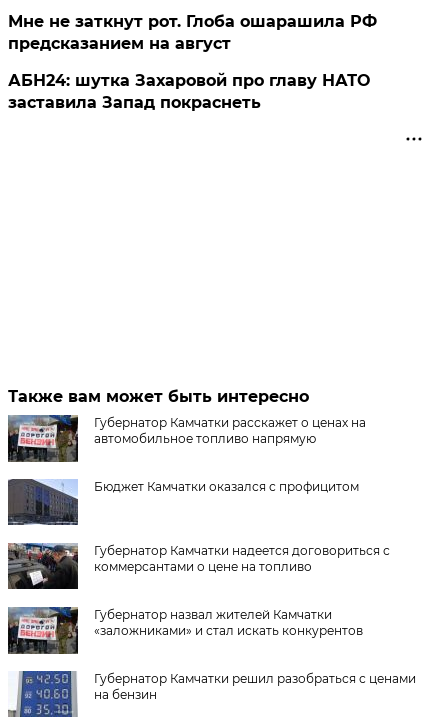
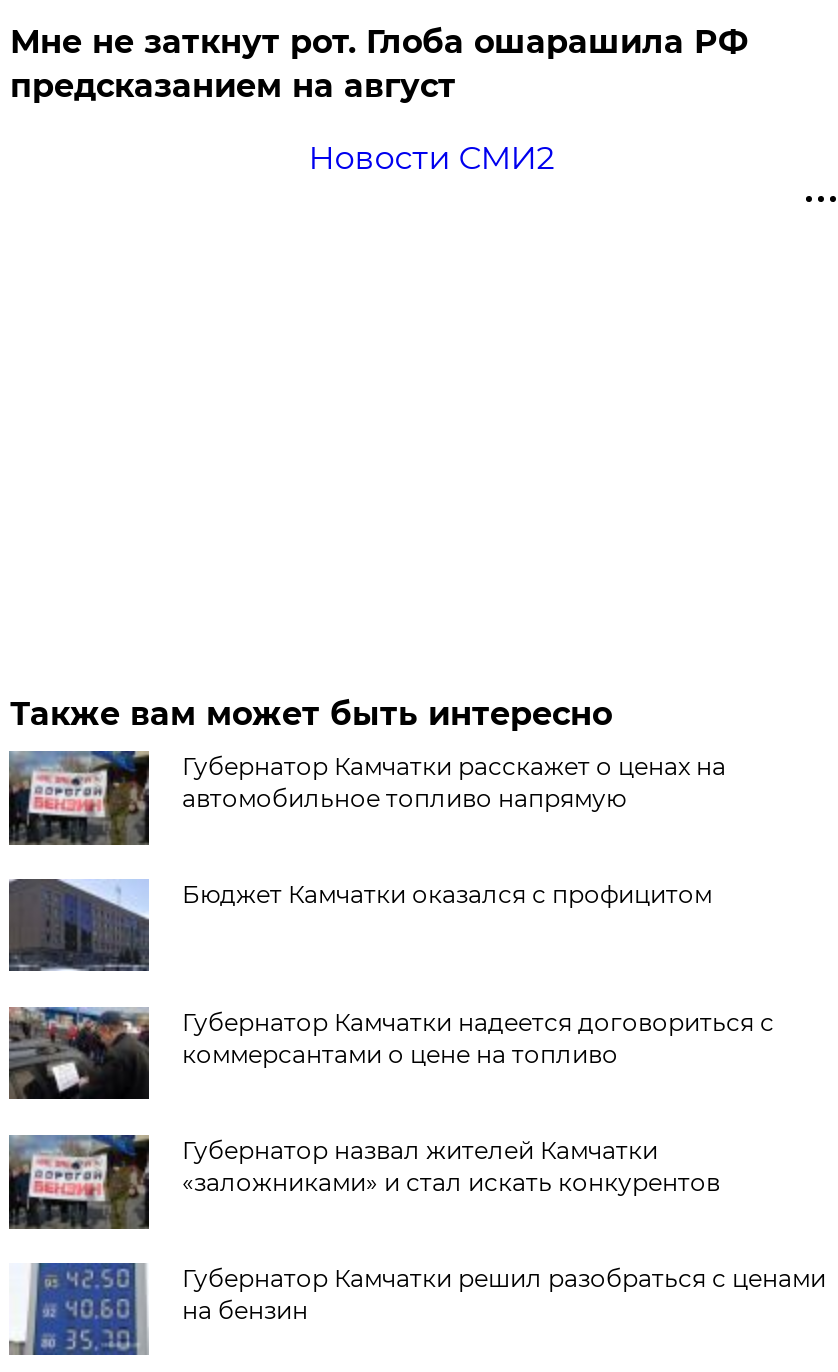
[8,71,370,112] АБН24: шутка Захаровой про главу НАТО | заставила Запад покраснеть -> [308,139,554,177] Новости СМИ2

